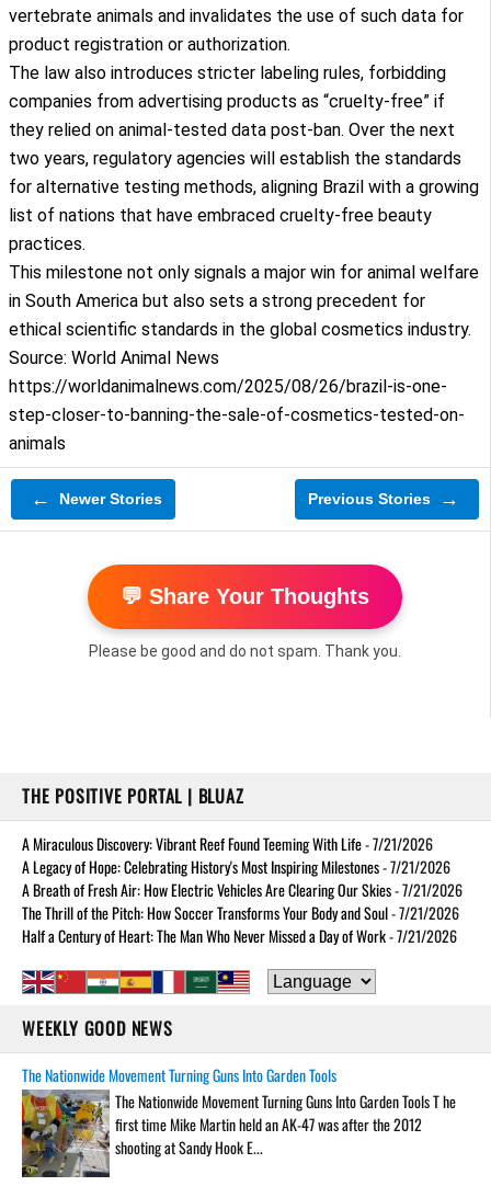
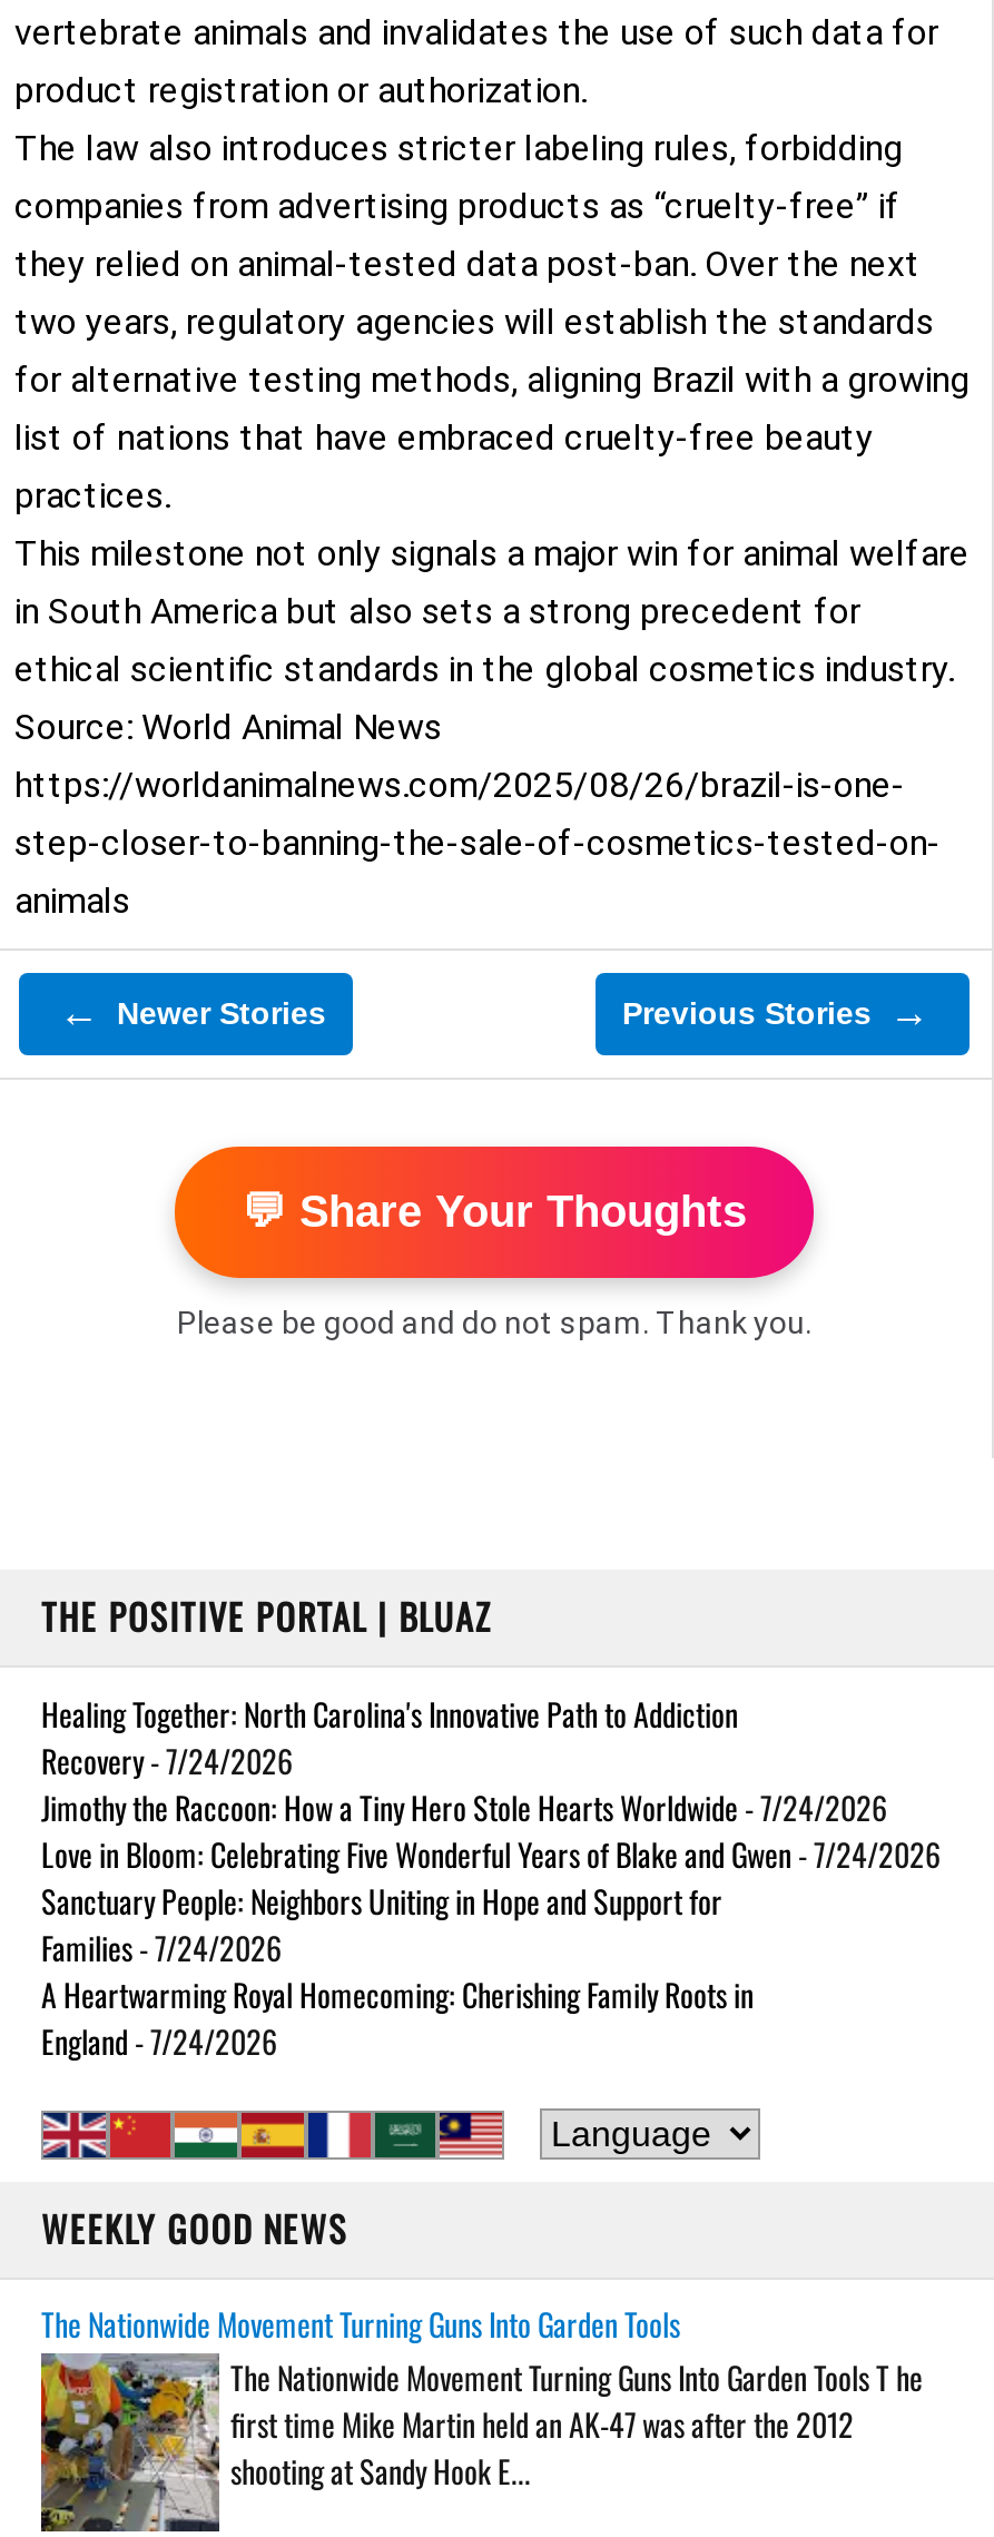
[22,832,463,947] A Miraculous Discovery: Vibrant Reef Found Teeming With Life - 7/21/2026 | A Legacy of Hope: Celebrating History's Most Inspiring Milestones - 7/21/2026 | A Breath of Fresh Air: How Electric Vehicles Are Clearing Our Skies - 7/21/2026 | The Thrill of the Pitch: How Soccer Transforms Your Body and Soul - 7/21/2026 | Half a Century of Heart: The Man Who Never Missed a Day of Work - 7/21/2026 -> [41,1690,941,2064] Healing Together: North Carolina's Innovative Path to Addiction | Recovery- 7/24/2026 | Jimothy the Raccoon: How a Tiny Hero Stole Hearts Worldwide - 7/24/2026 | Love in Bloom: Celebrating Five Wonderful Years of Blake and Gwen - 7/24/2026 | Sanctuary People: Neighbors Uniting in Hope and Support for | Families- 7/24/2026 | A Heartwarming Royal Homecoming: Cherishing Family Roots in | England - 7/24/2026

